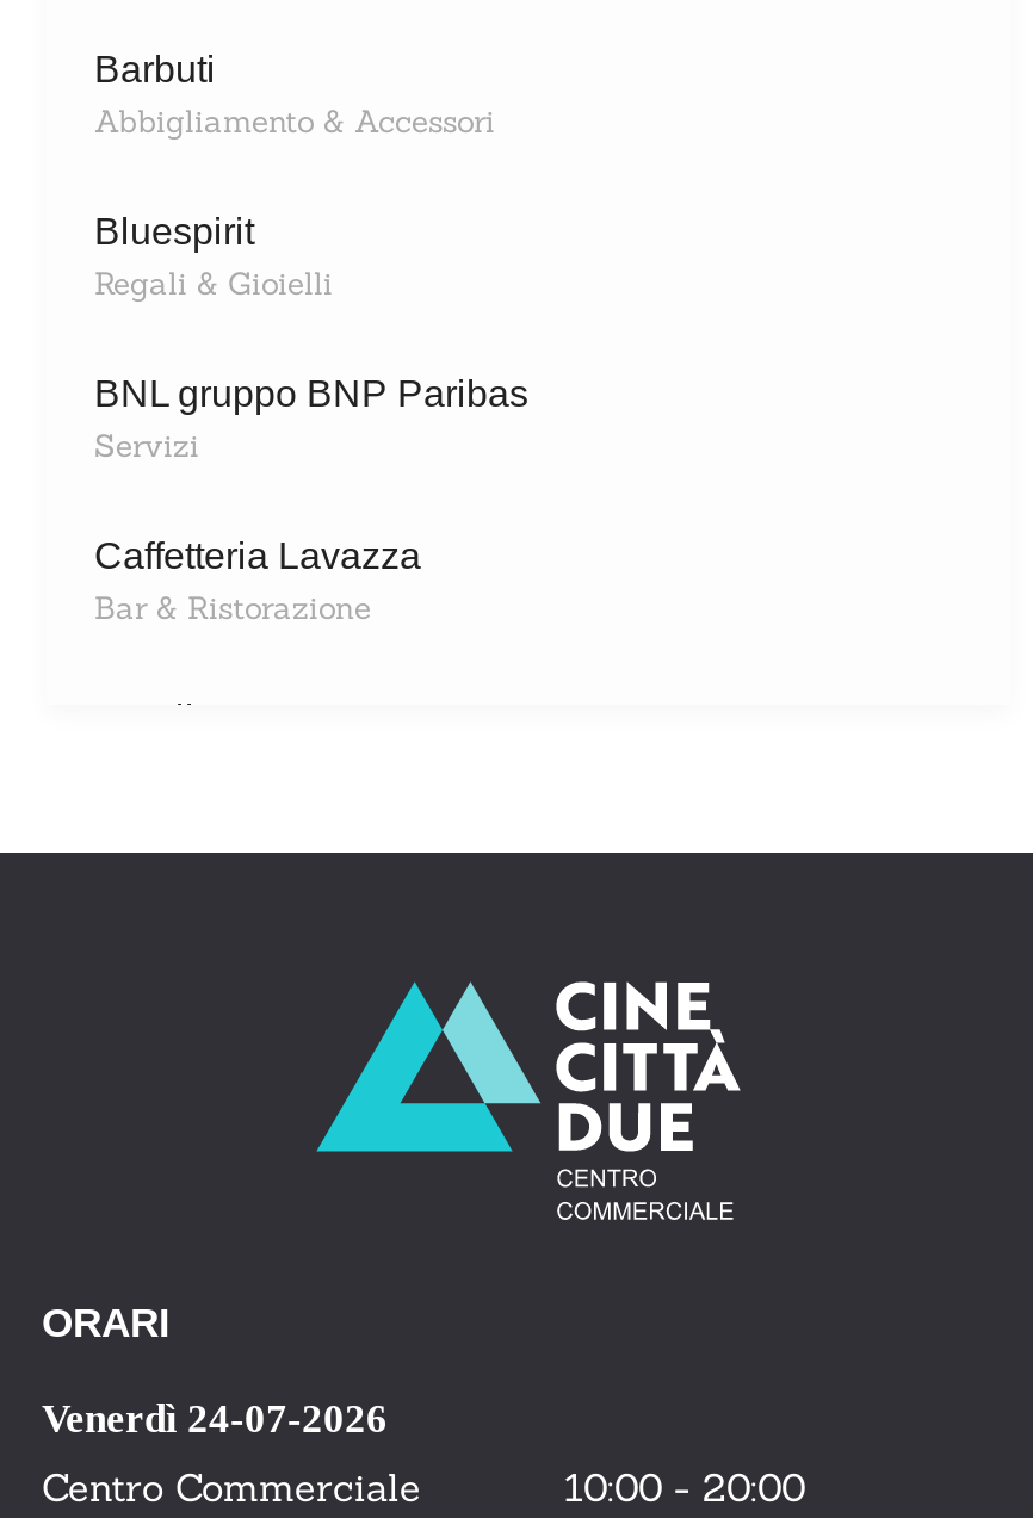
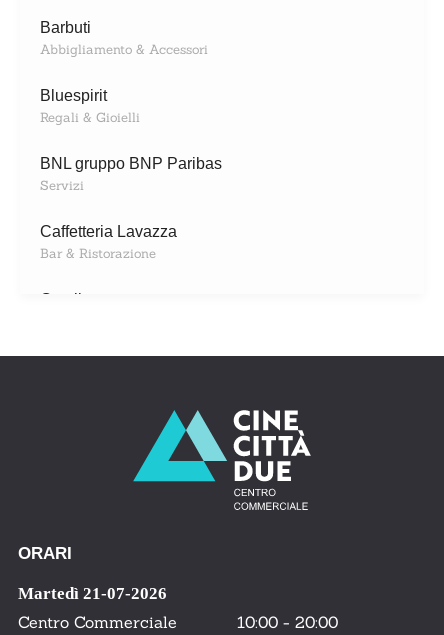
[42,1396,388,1441] Venerdì 24-07-2026 -> [18,584,167,603] Martedì 21-07-2026

